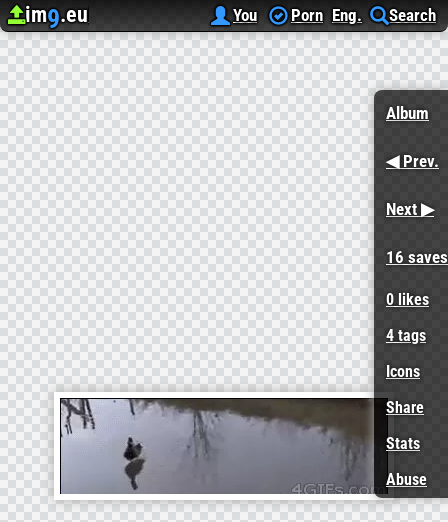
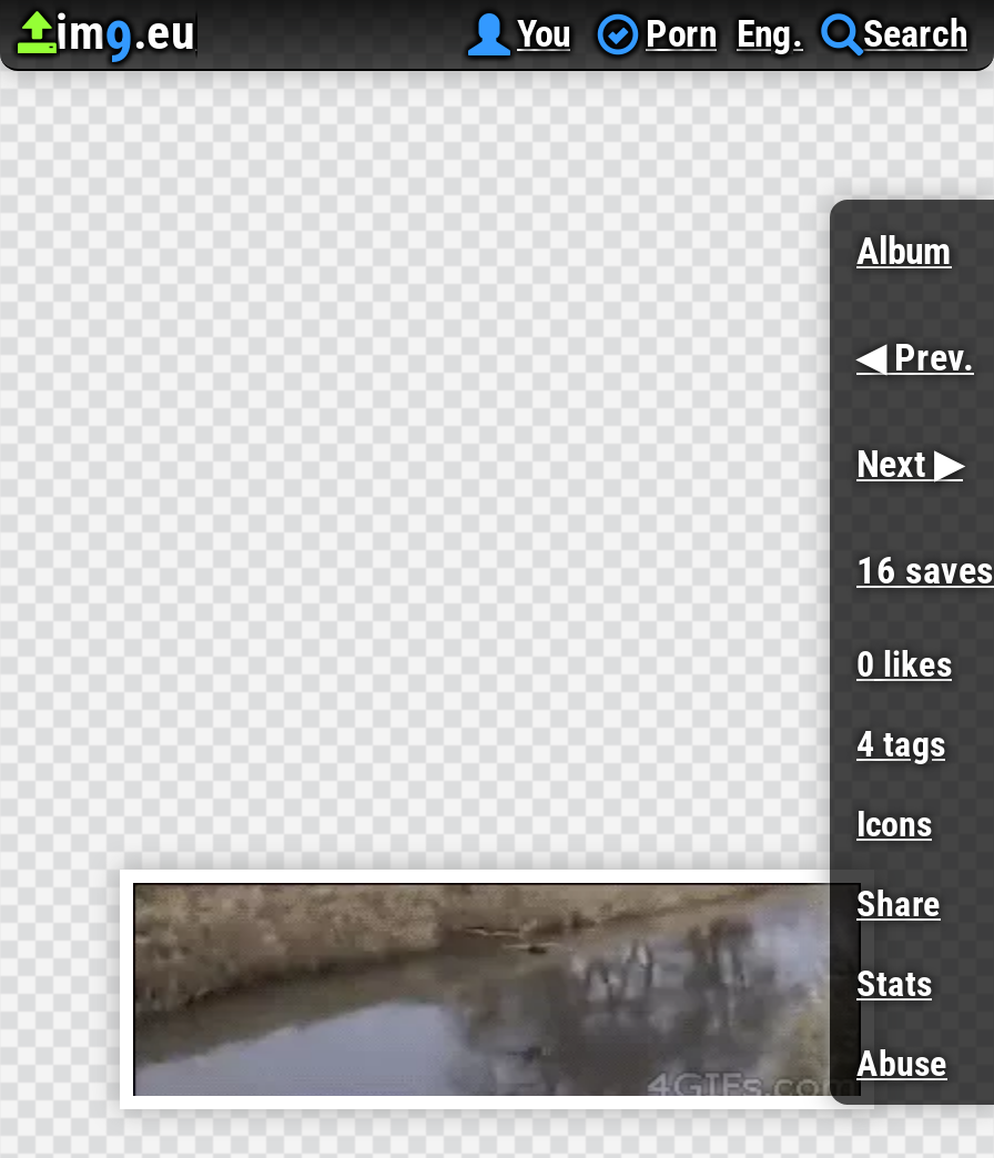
[60,398,382,494] [image] -> [133,883,848,1094] [image]

